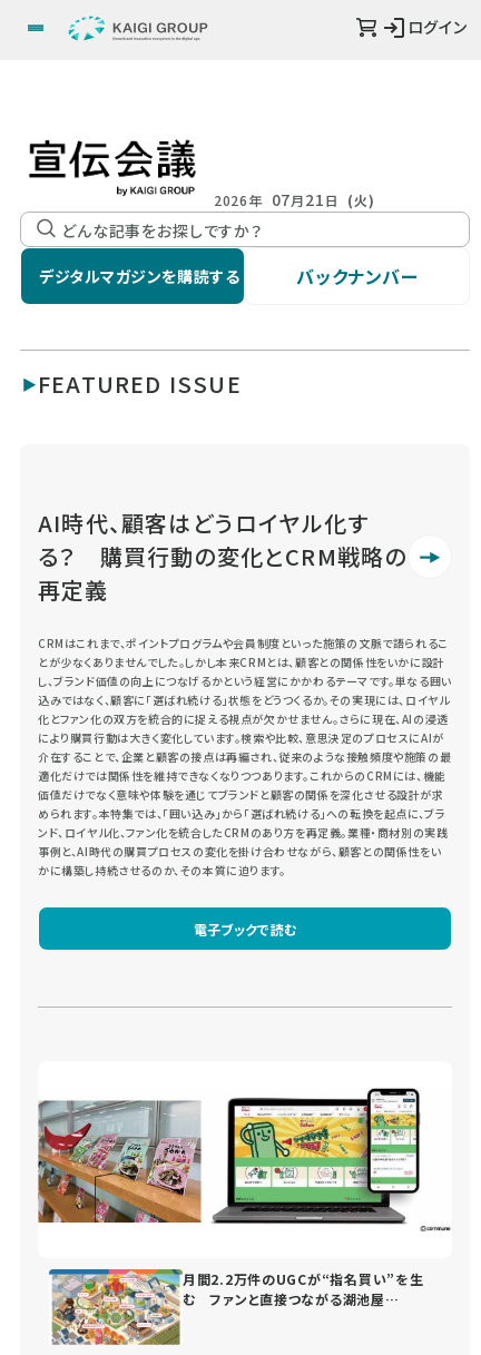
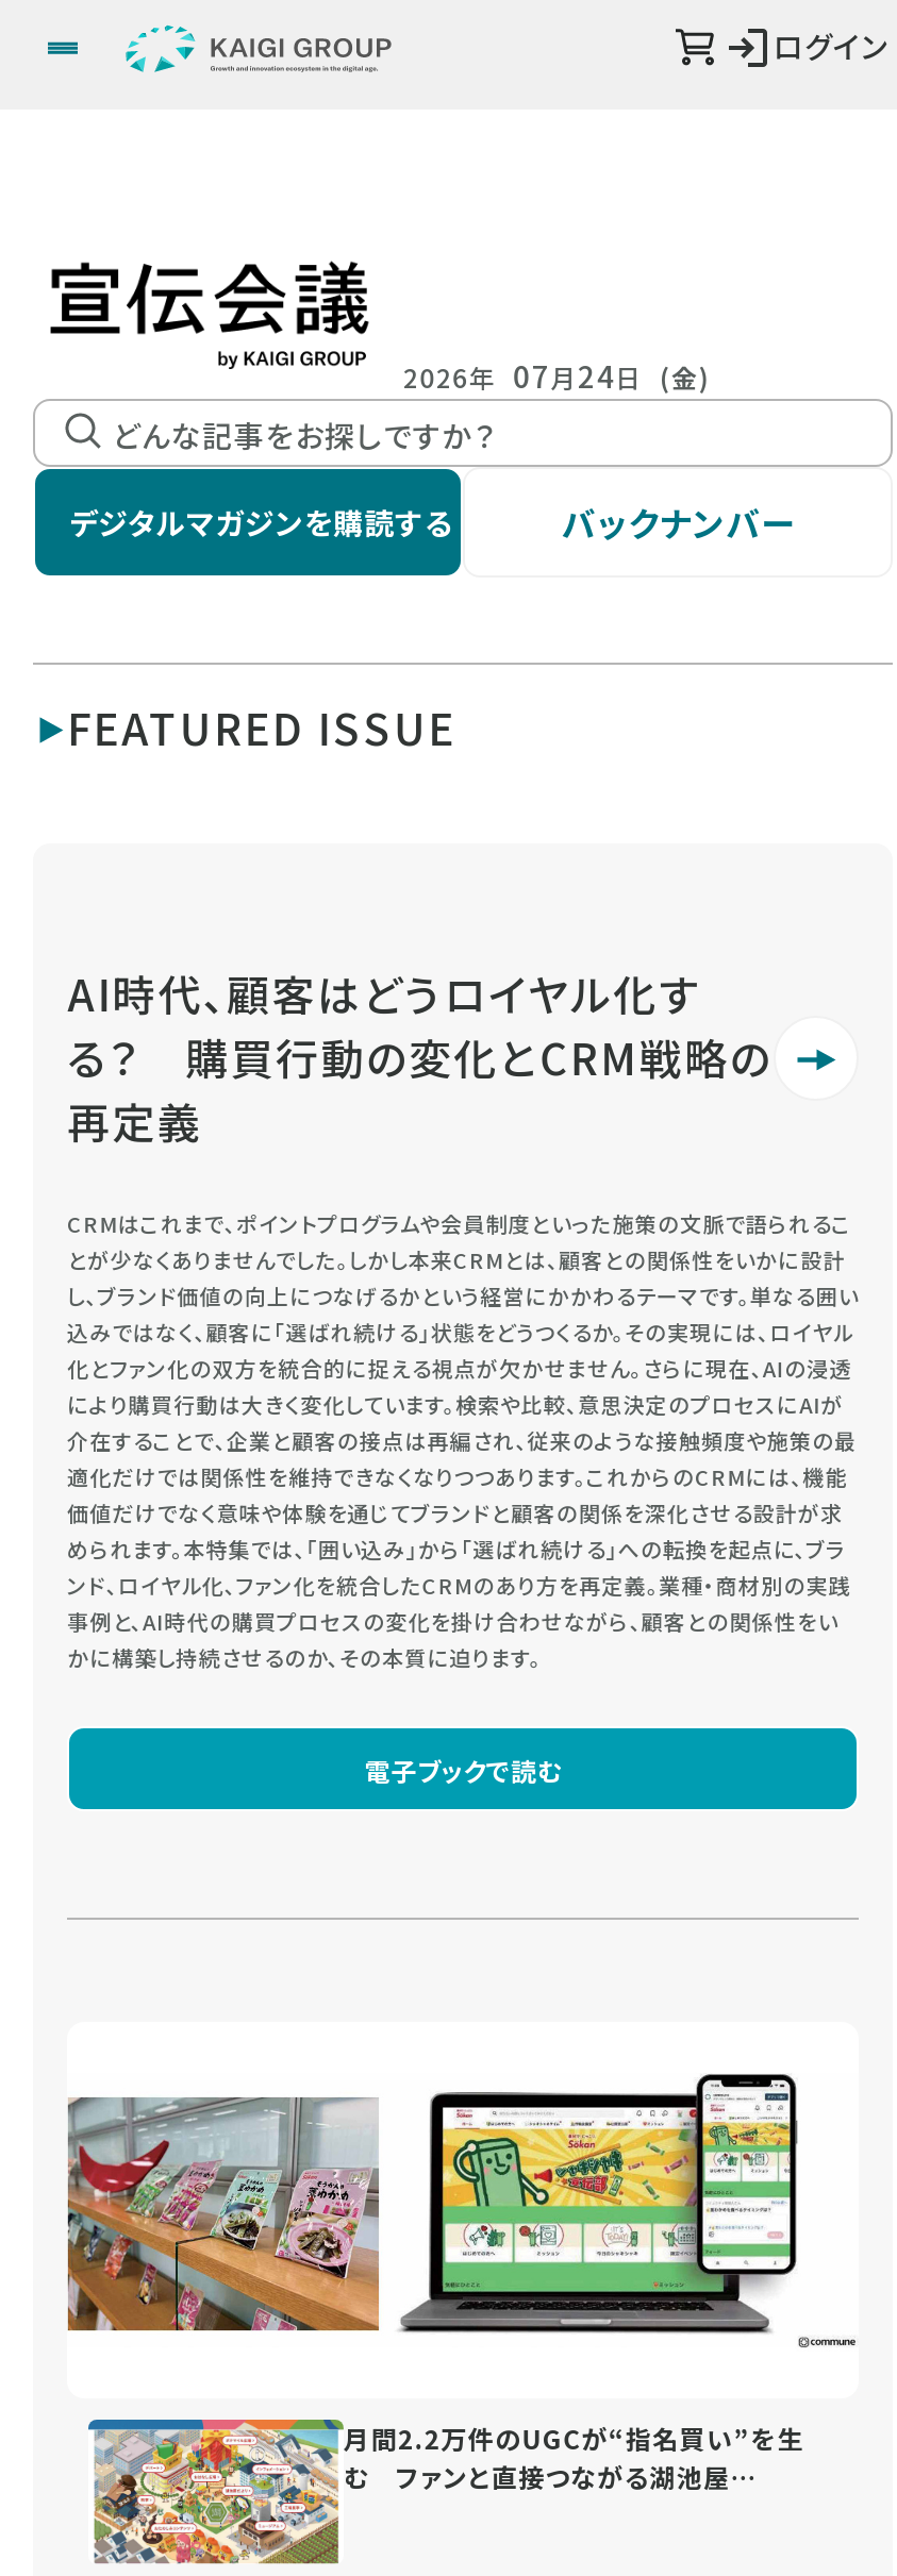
[214,188,375,210] 2026年 07月21日 (火) -> [403,354,711,397] 2026年 07月24日 (金)

